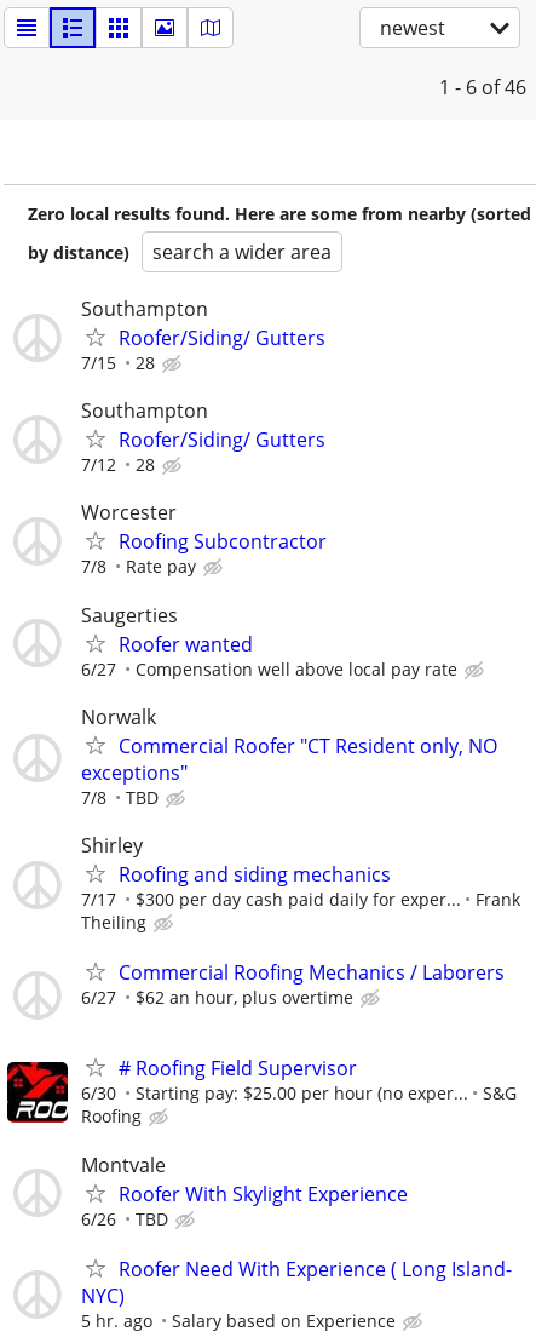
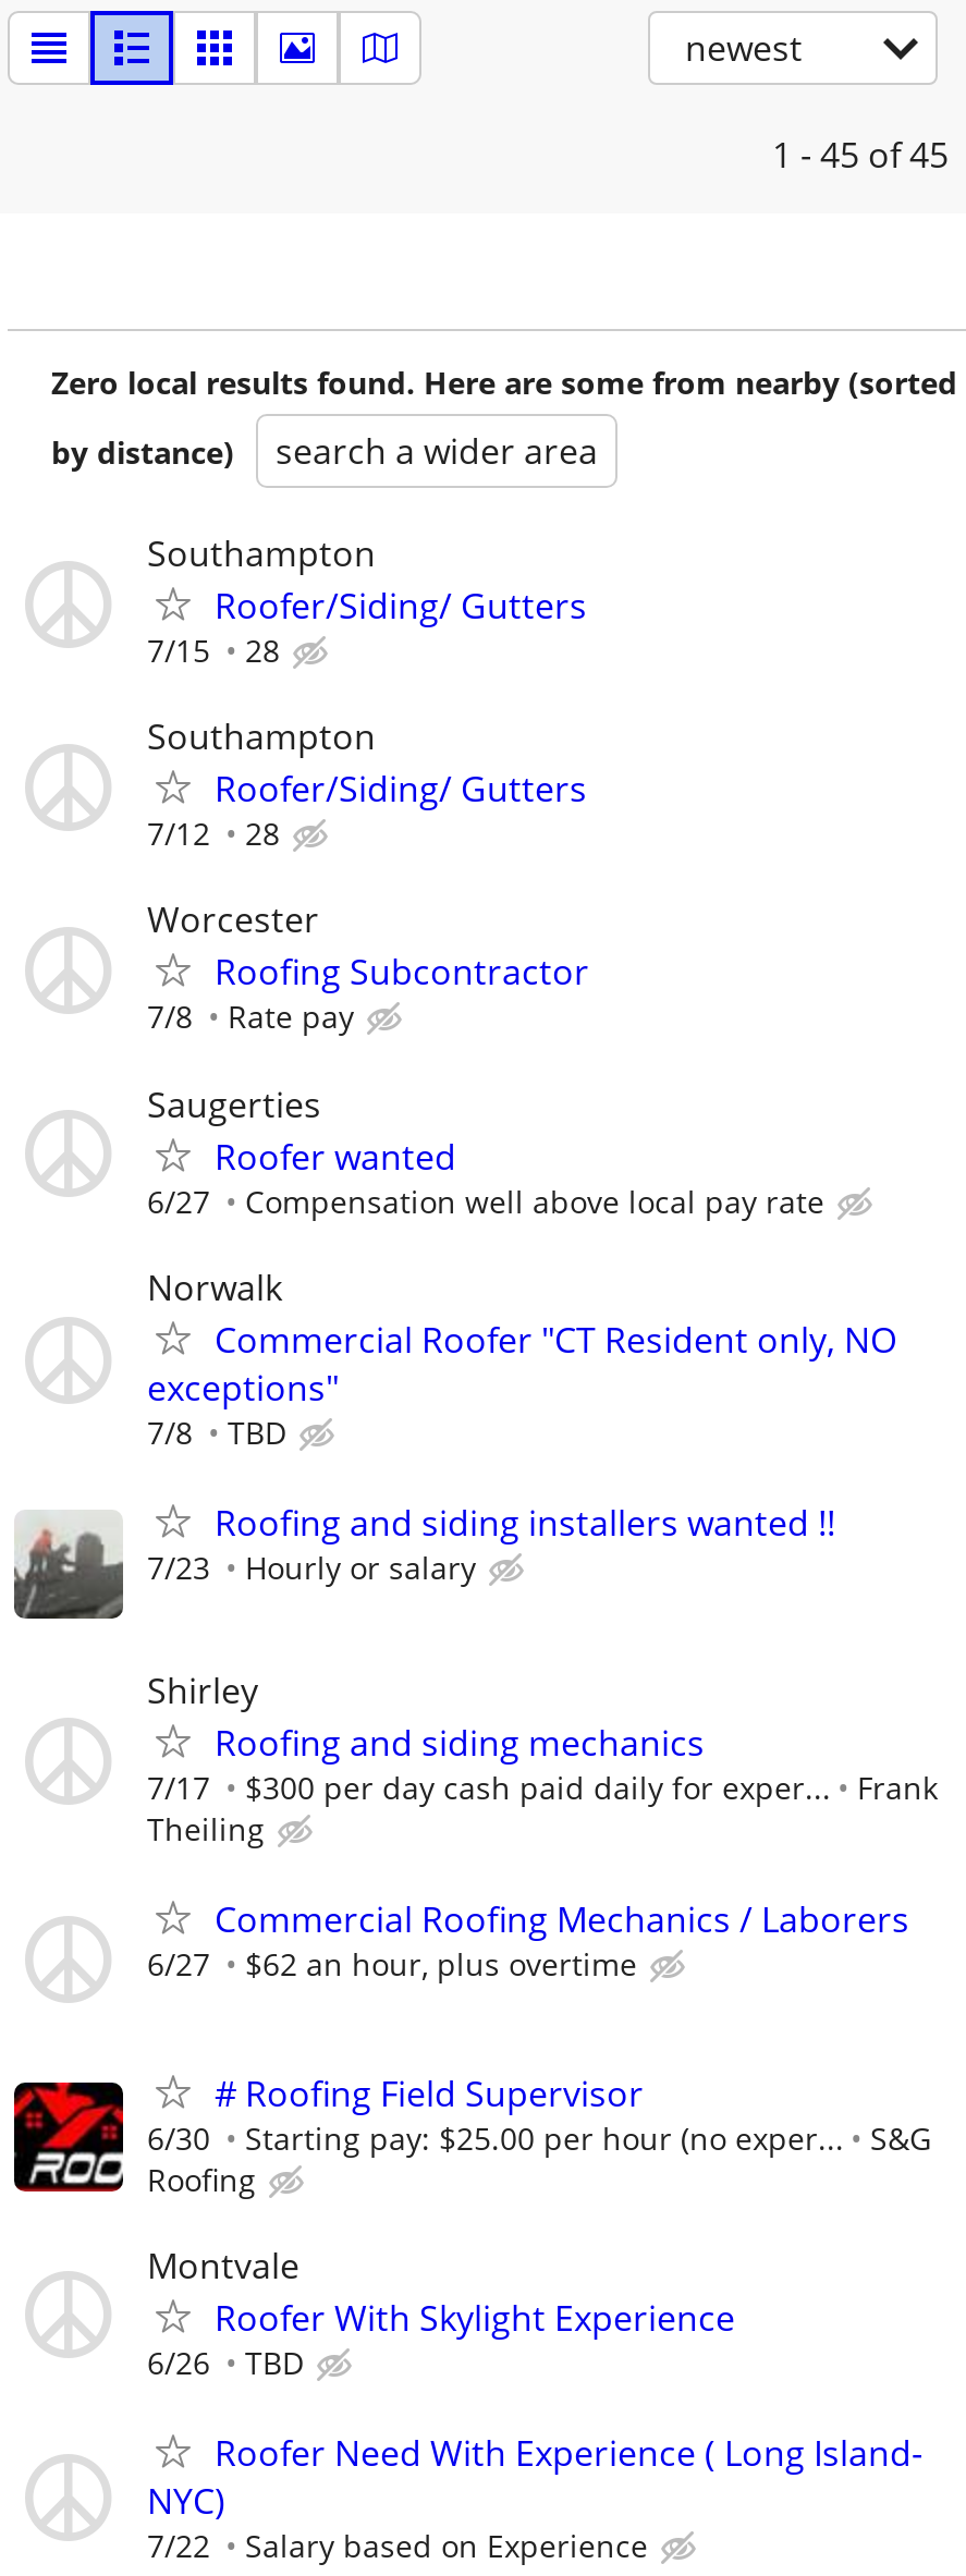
[439,74,526,101] 1 - 6 of 46 -> [772,131,949,179] 1 - 45 of 45
none -> [12,1499,835,1621] [image] | Roofing and siding installers wanted !! | 7/23 | Hourly or salary
[81,1309,396,1332] 5 hr. ago Salary based on Experience -> [147,2525,648,2566] 7/22 Salary based on Experience

